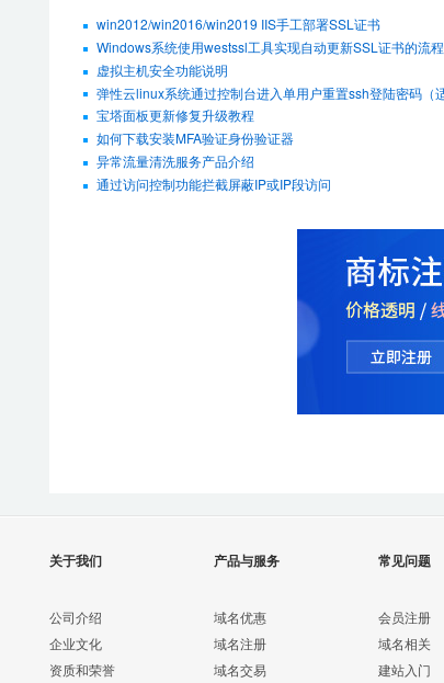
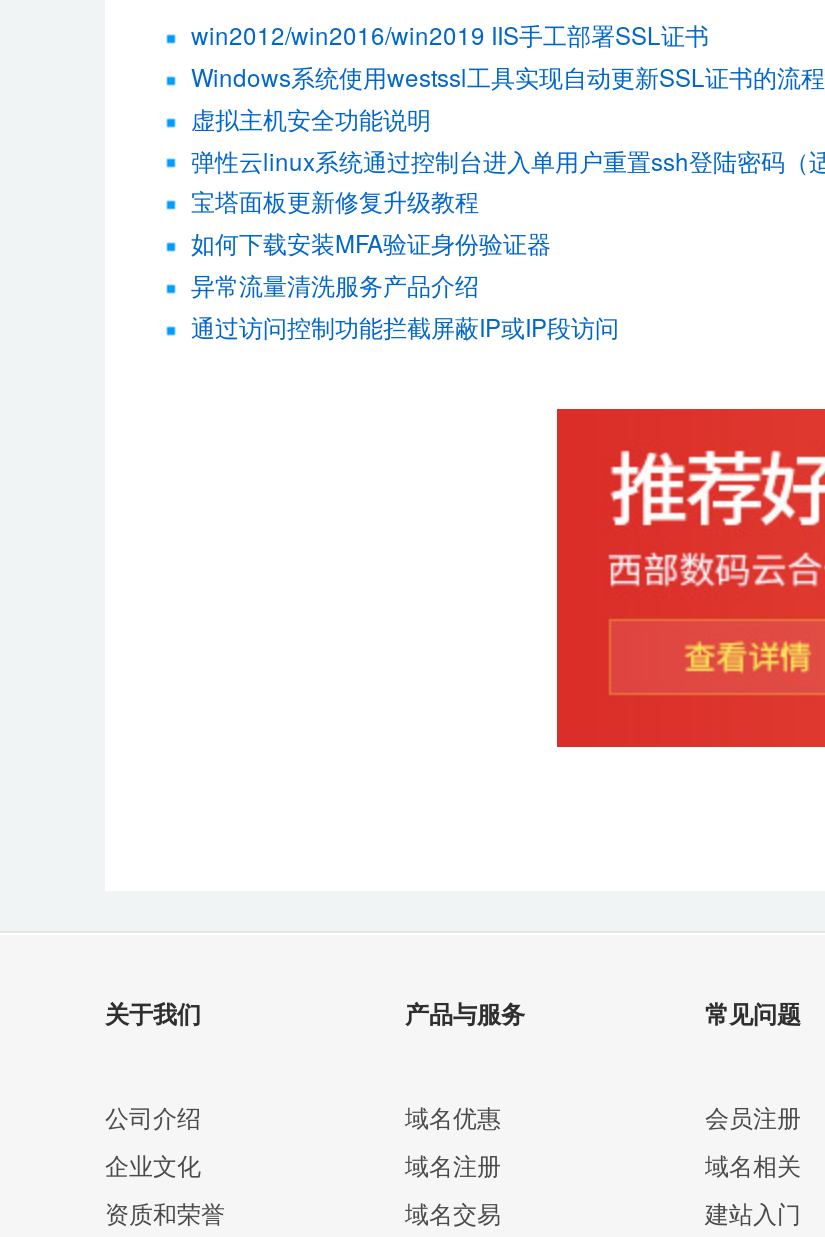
[296,228,441,416] [image] -> [555,407,819,749] [image]

